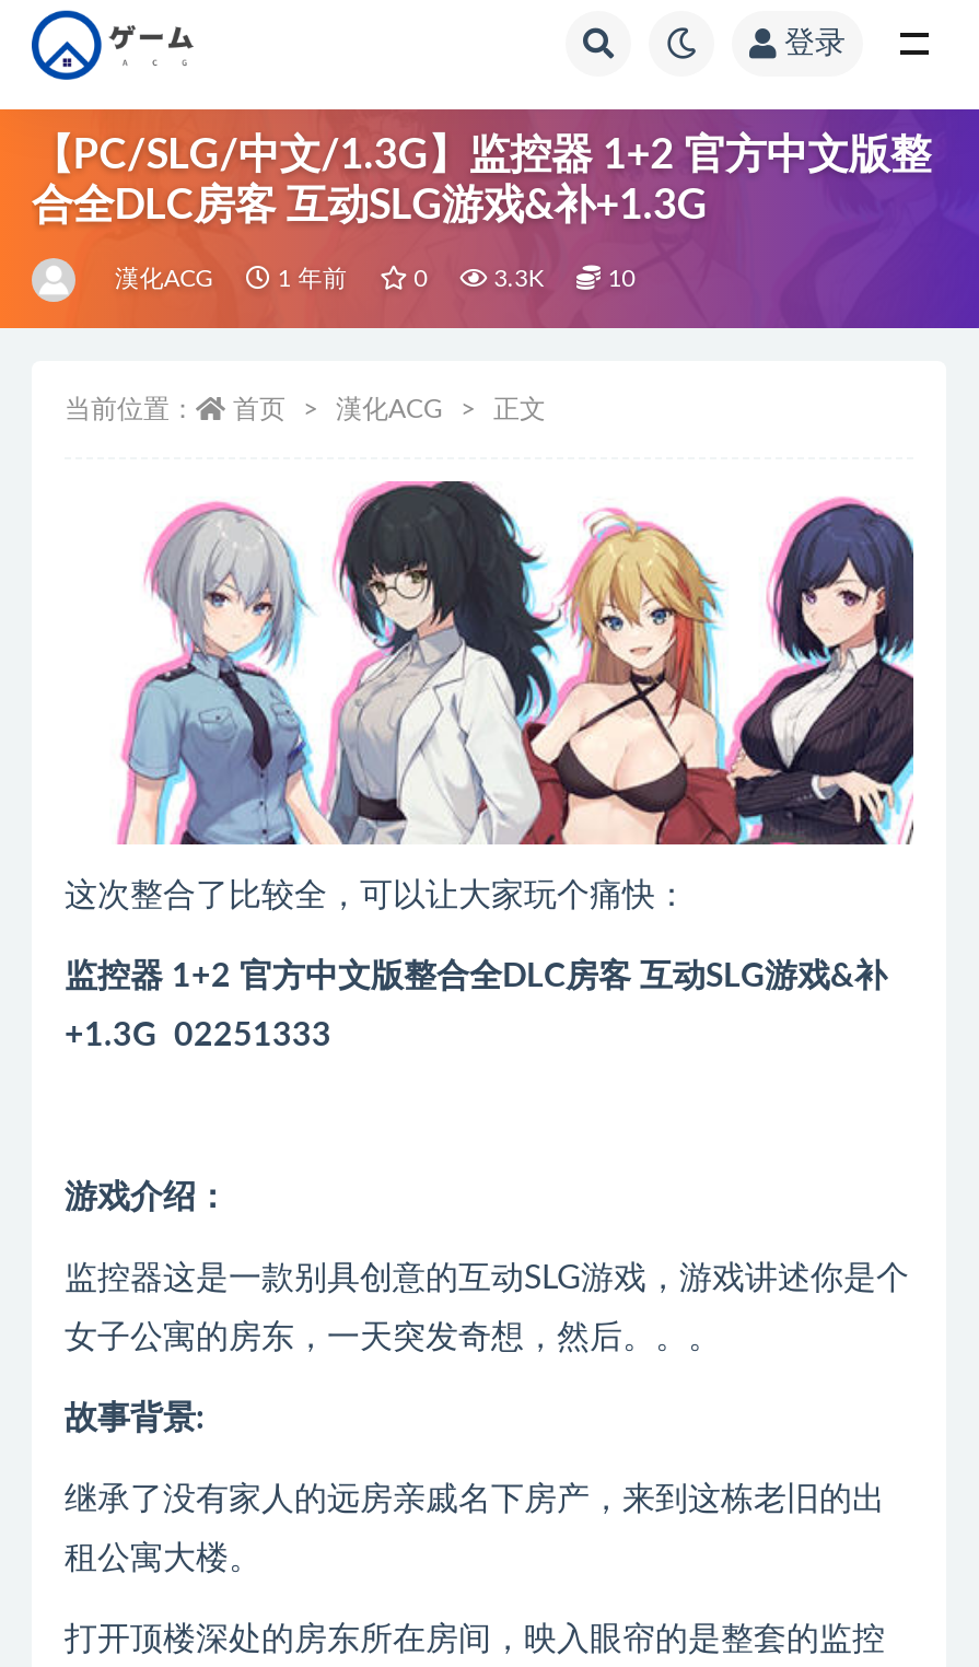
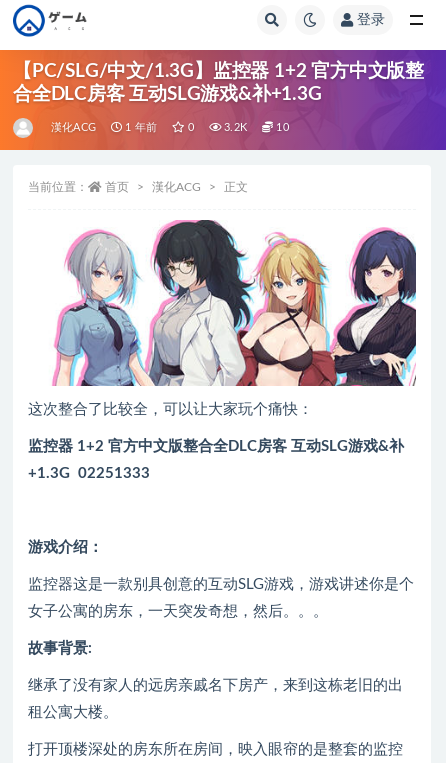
[487,267,544,291] 3.3K -> [221,122,247,133] 3.2K

